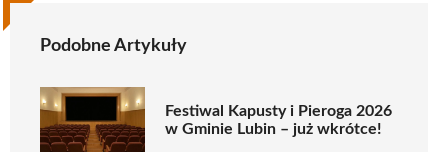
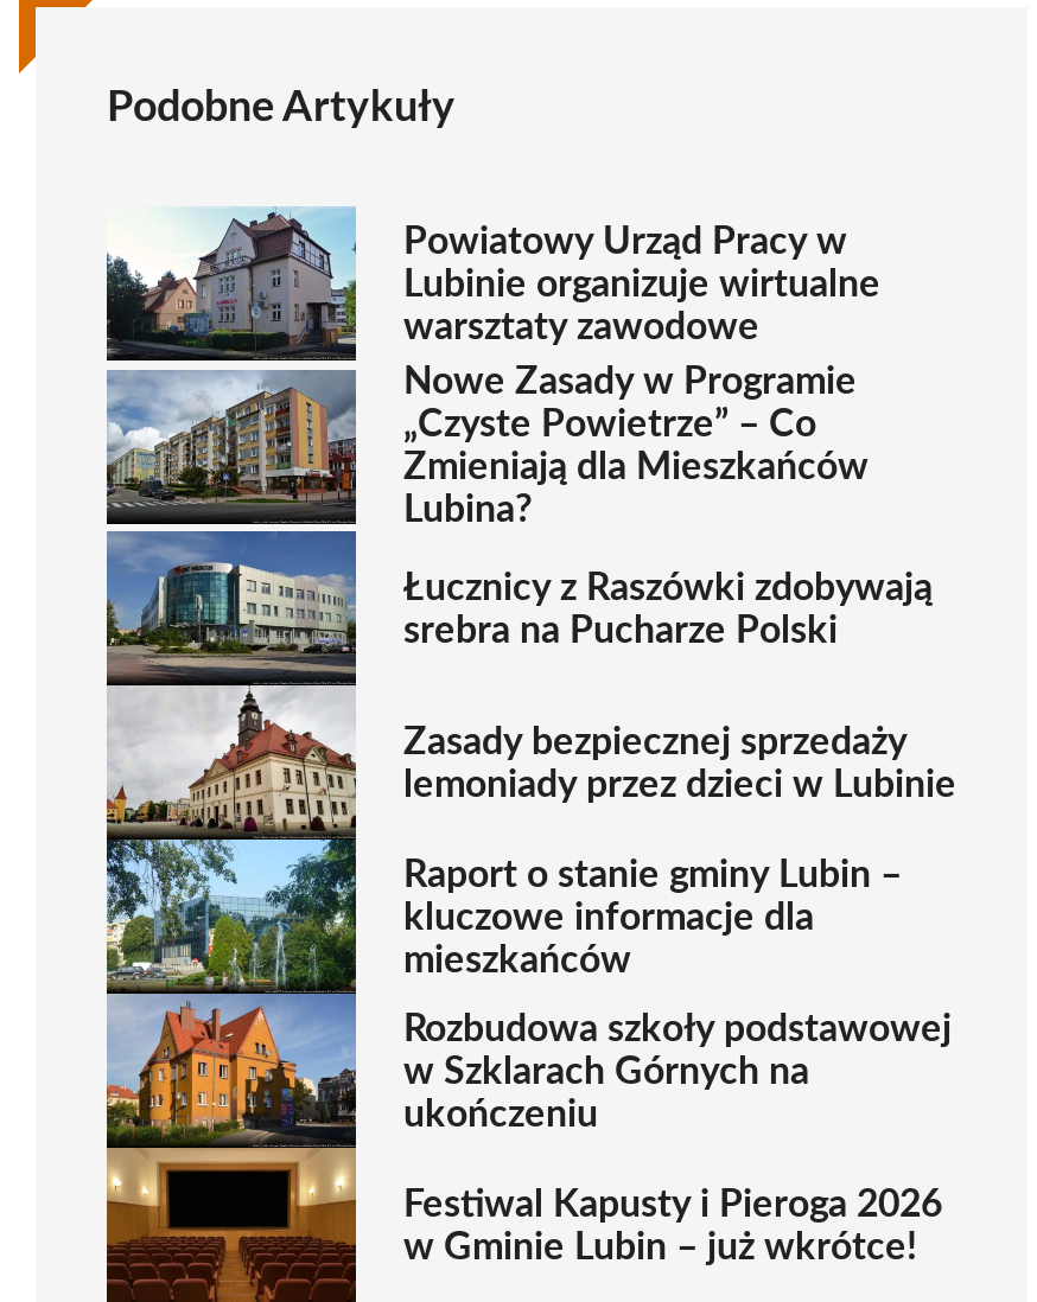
none -> [104,206,956,1150] [image] | Powiatowy Urząd Pracy w | Lubinie organizuje wirtualne | warsztaty zawodowe | Nowe Zasady w Programie | „Czyste Powietrze” – Co | Zmieniają dla Mieszkańców | Lubina? | Łucznicy z Raszówki zdobywają | srebra na Pucharze Polski | Zasady bezpiecznej sprzedaży | lemoniady przez dzieci w Lubinie | Raport o stanie gminy Lubin – | kluczowe informacje dla | mieszkańców | Rozbudowa szkoły podstawowej | w Szklarach Górnych na | ukończeniu

